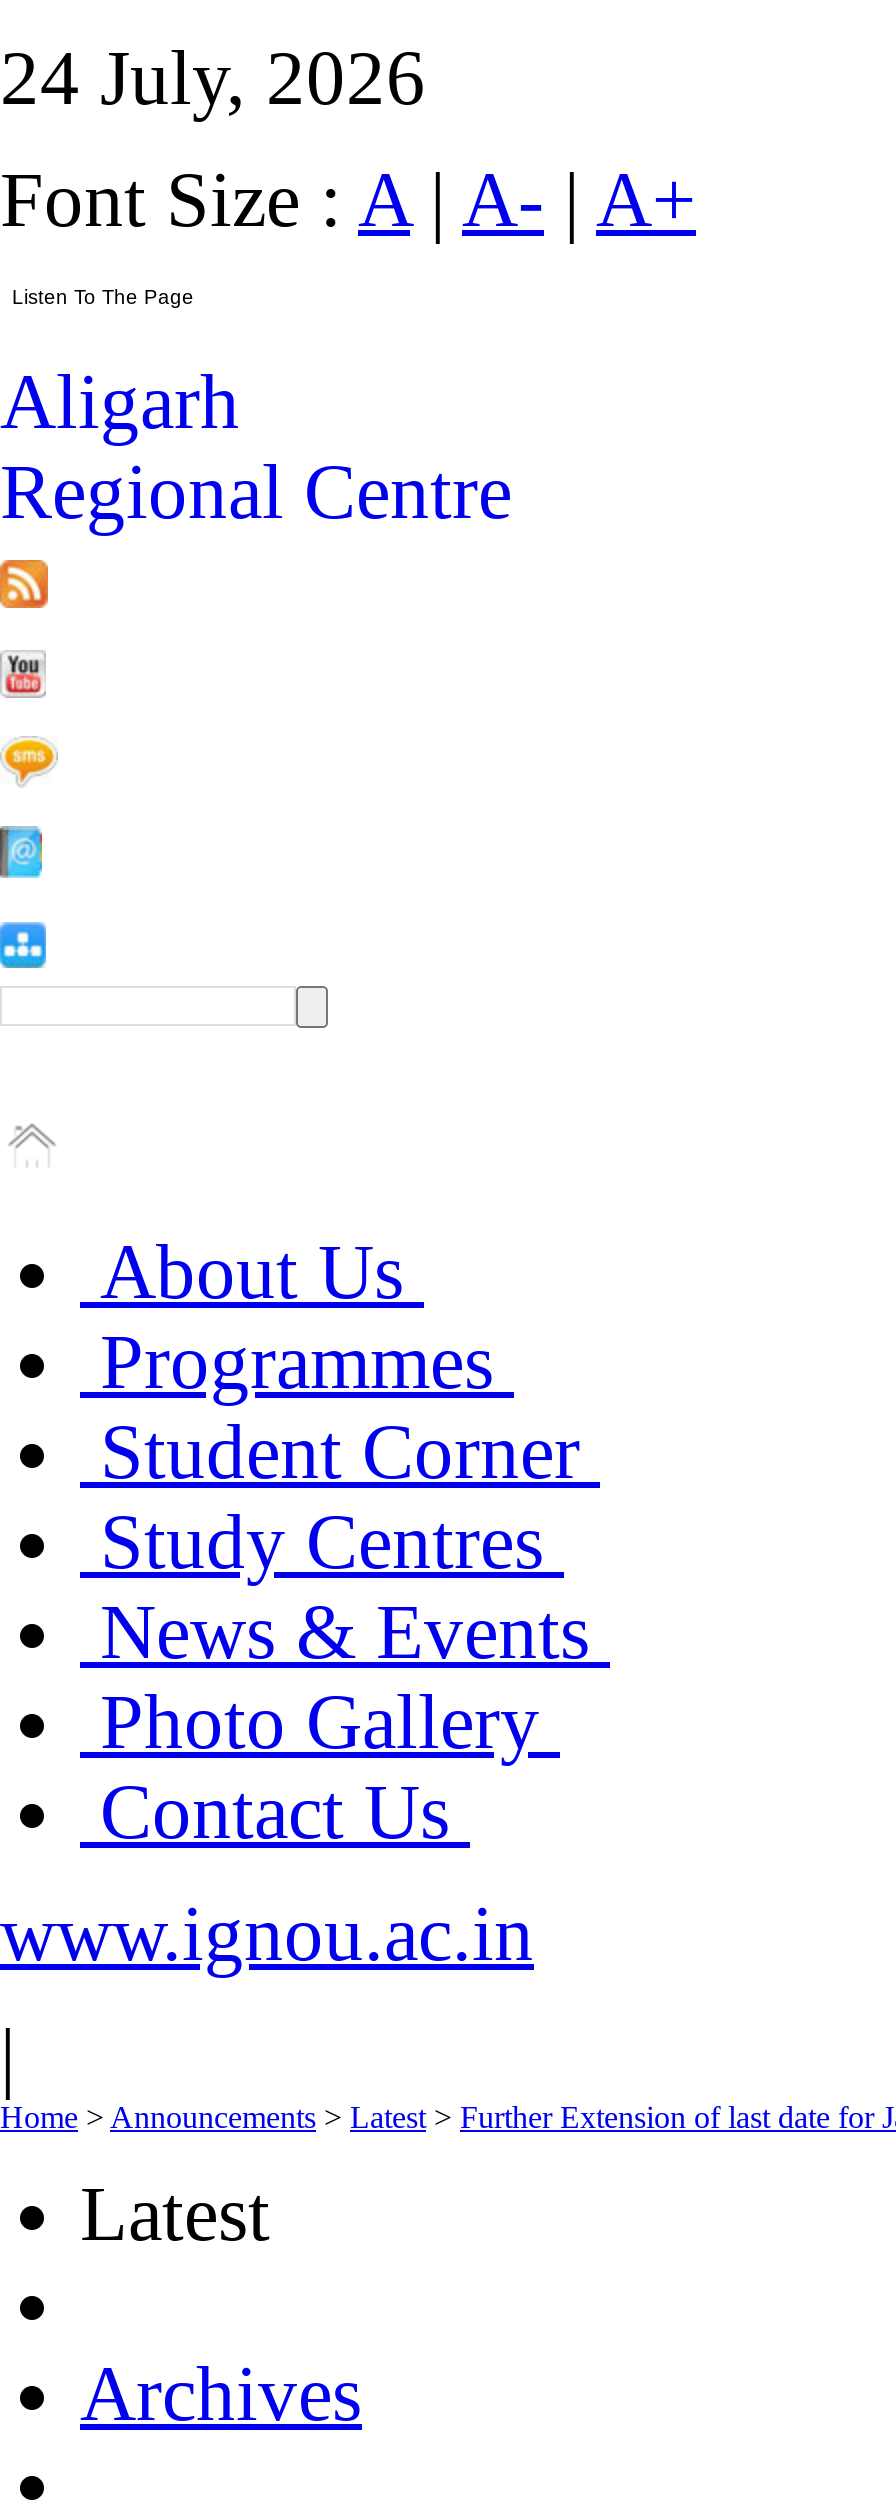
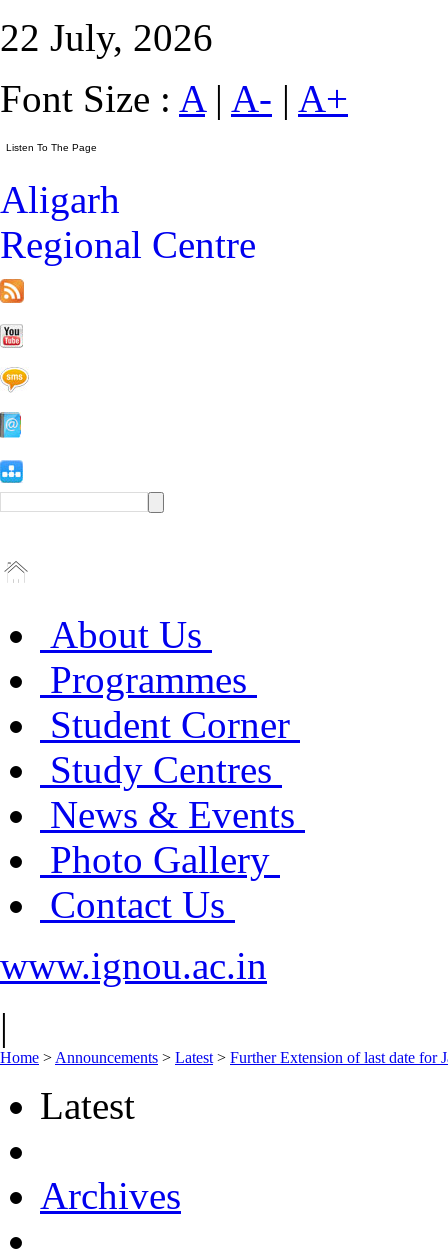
[0,34,426,120] 24 July, 2026 -> [0,16,213,59] 22 July, 2026

